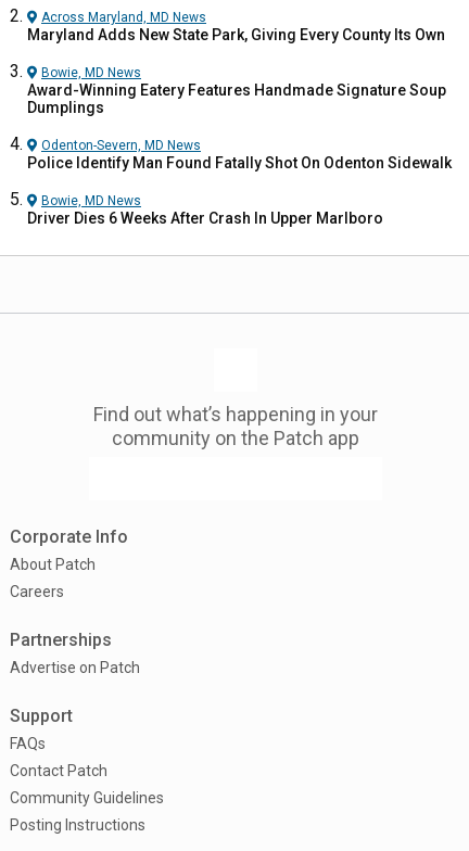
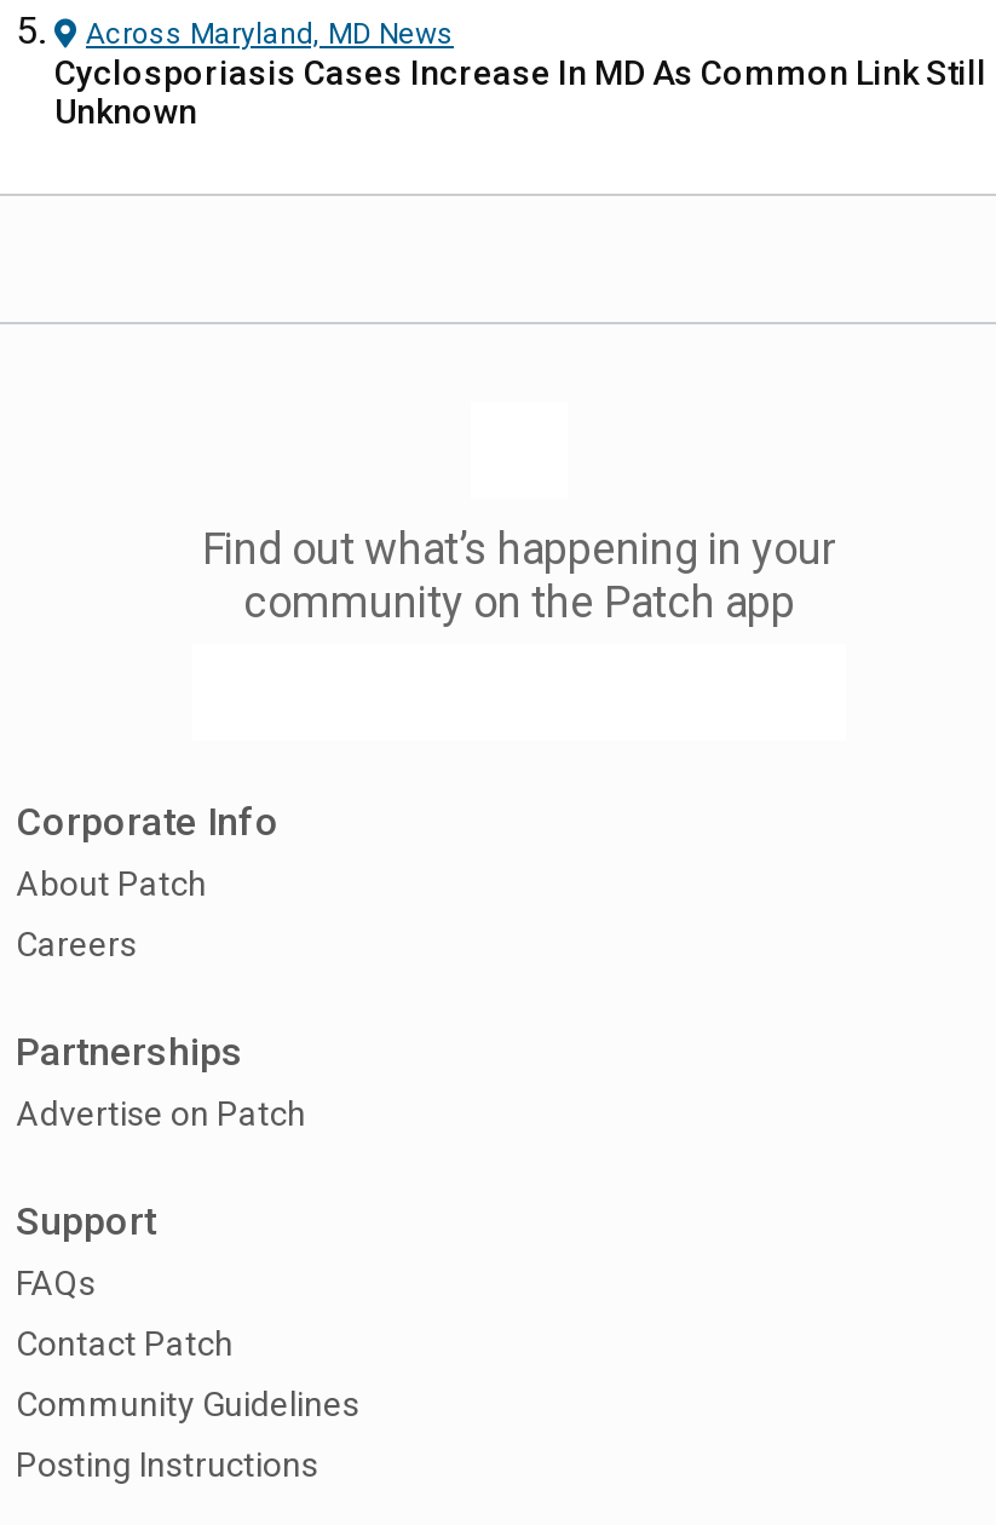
[27,26,452,227] Maryland Adds New State Park, Giving Every County Its Own | Bowie, MD News | Award-Winning Eatery Features Handmade Signature Soup | Dumplings | Odenton-Severn, MD News | Police Identify Man Found Fatally Shot On Odenton Sidewalk | Bowie, MD News | Driver Dies 6 Weeks After Crash In Upper Marlboro -> [54,53,986,131] Cyclosporiasis Cases Increase In MD As Common Link Still | Unknown

